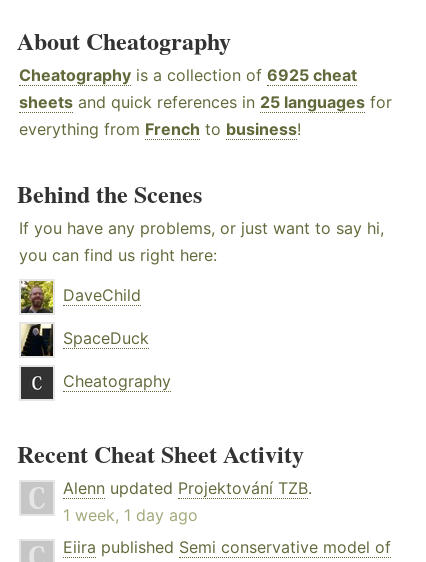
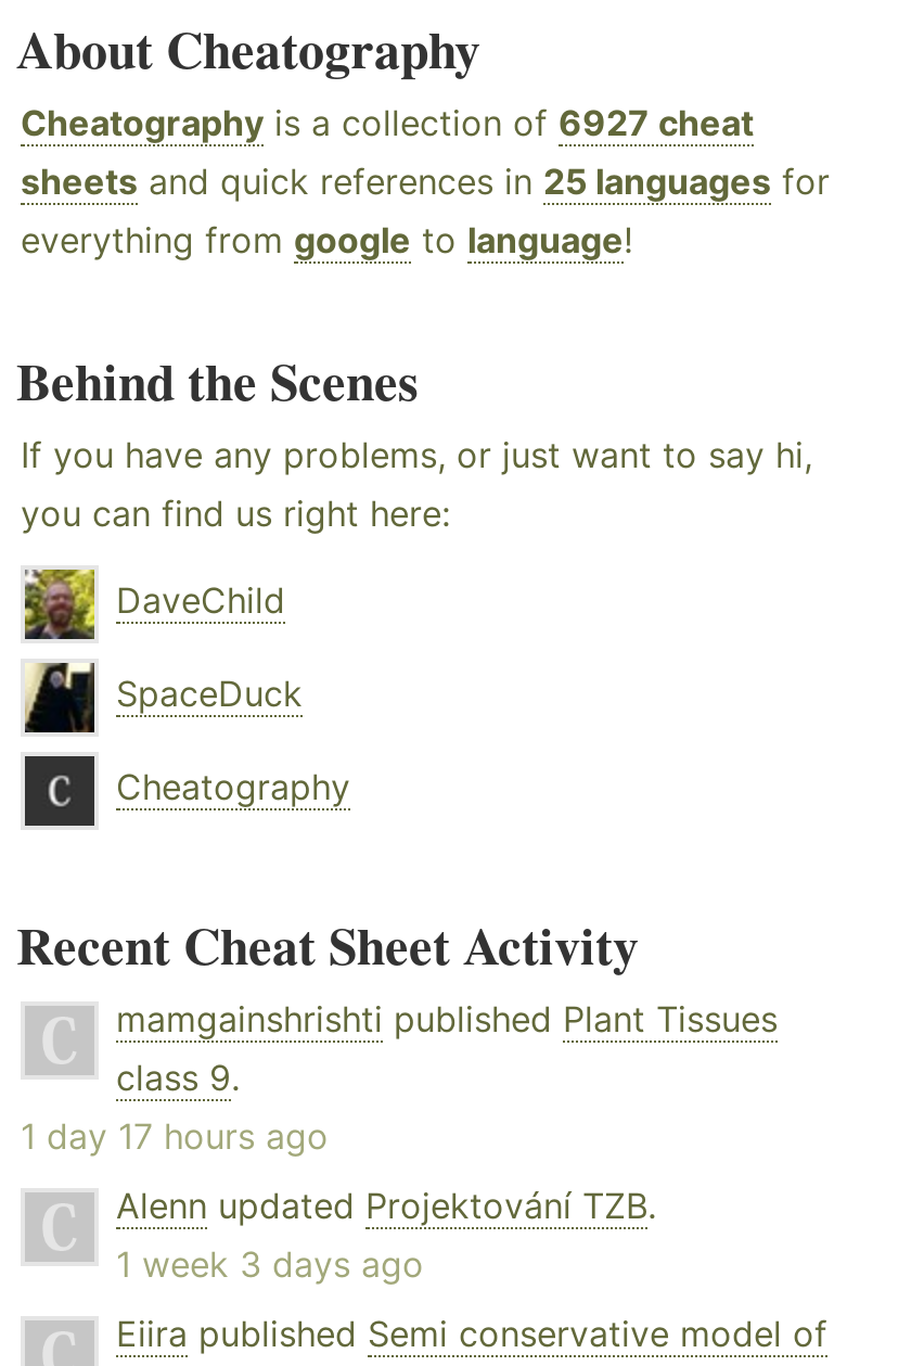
[19,65,357,85] Cheatography is a collection of 6925 cheat -> [21,101,754,145] Cheatography is a collection of 6927 cheat
[19,119,301,139] everything from French to business! -> [21,218,632,262] everything from google to language!
none -> [21,997,778,1158] mamgainshrishti published Plant Tissues | class 9. | 1 day 17 hours ago
[63,505,198,525] 1 week, 1 day ago -> [116,1243,424,1286] 1 week 3 days ago

